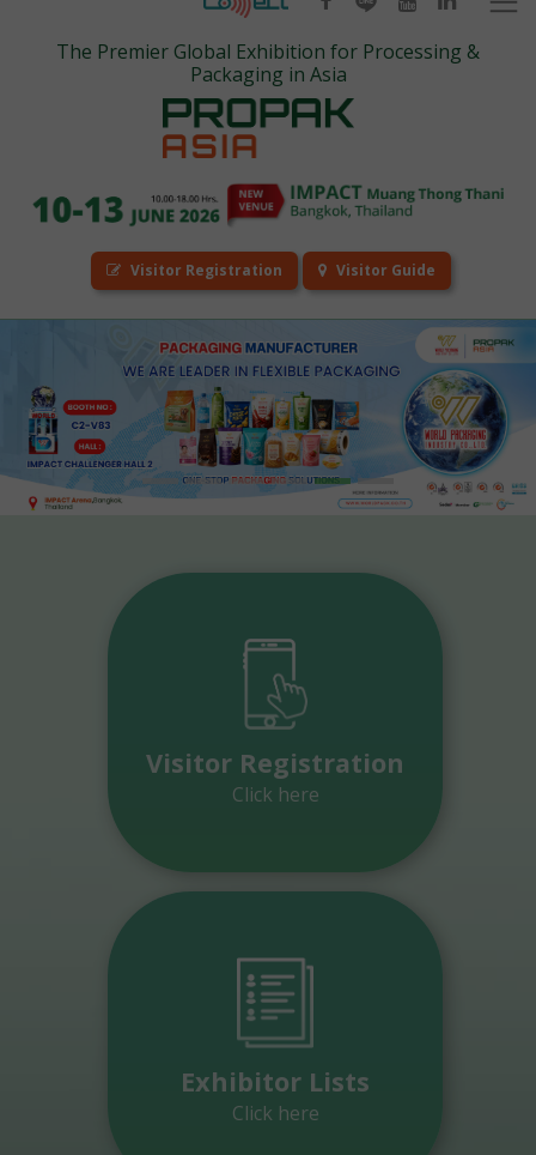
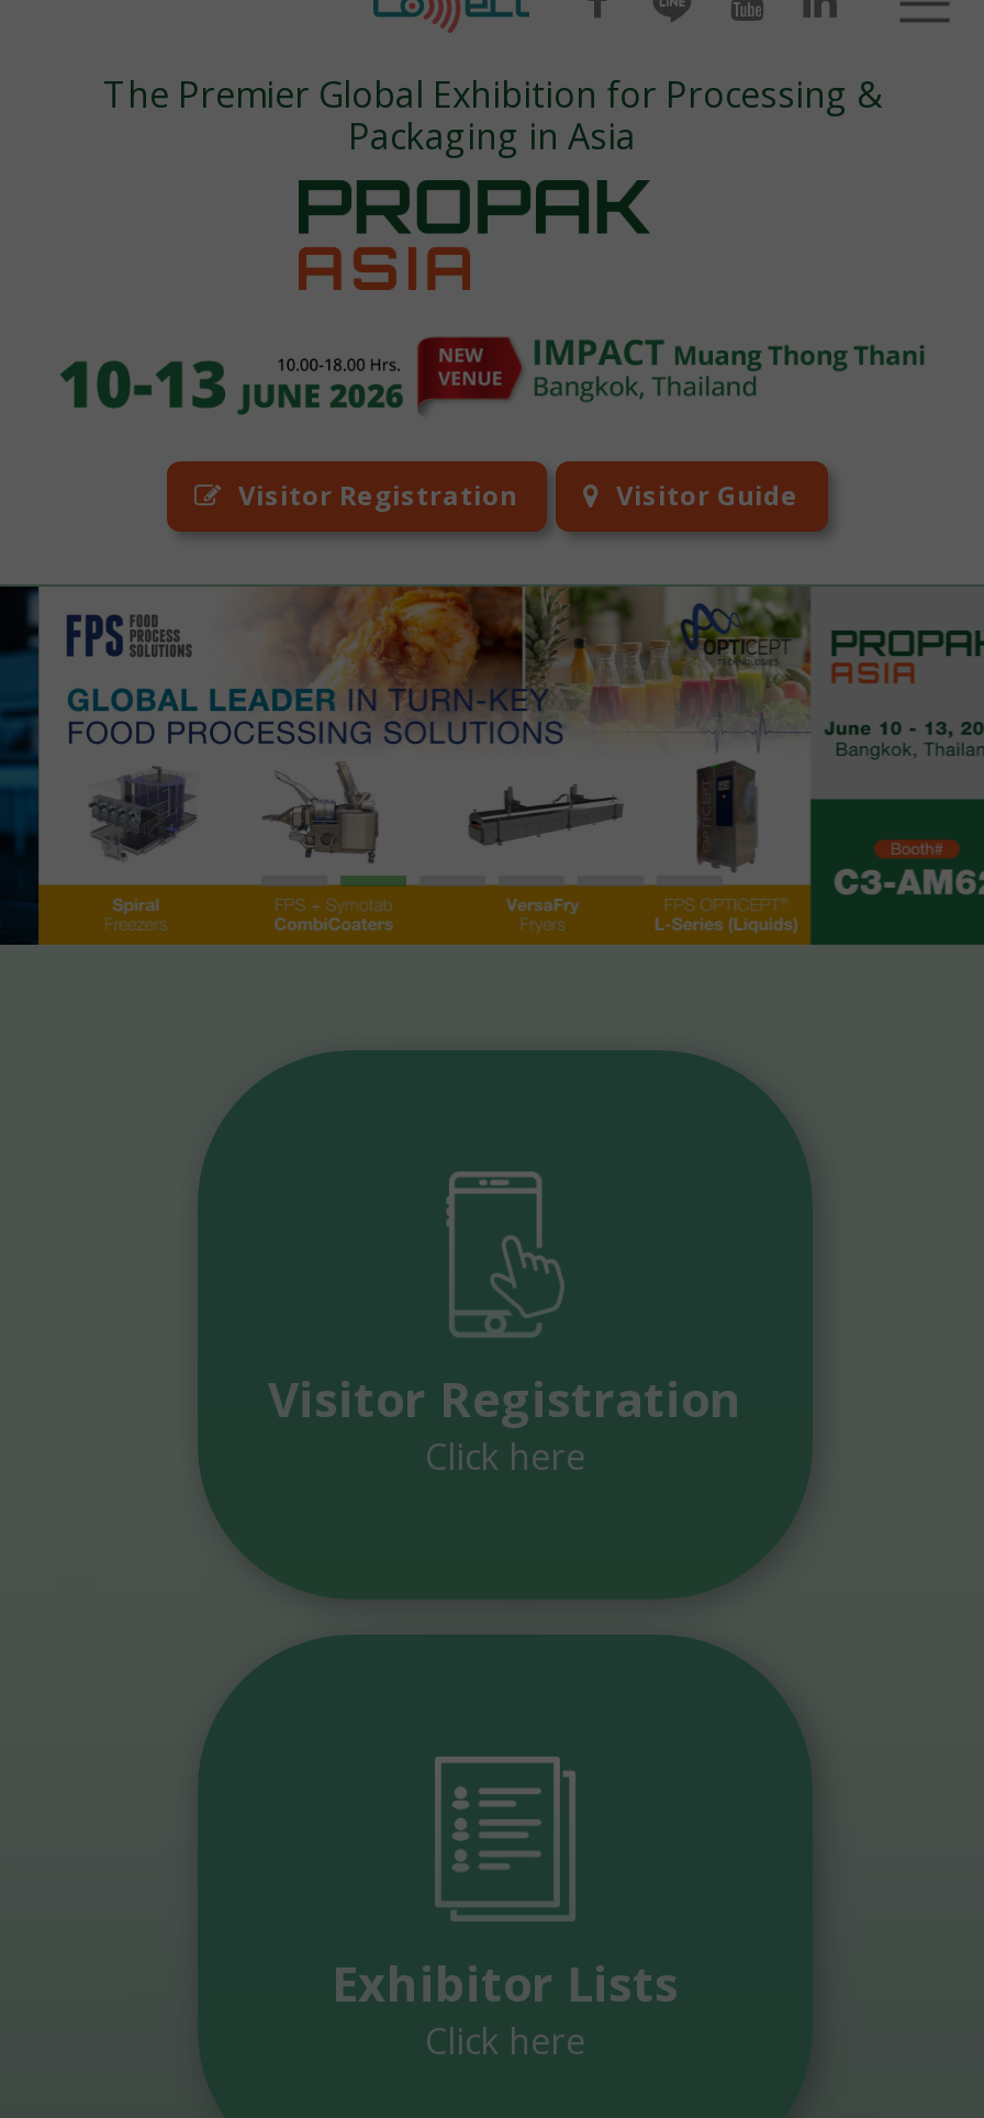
[4,319,532,515] [image] -> [7,584,977,947] [image]

